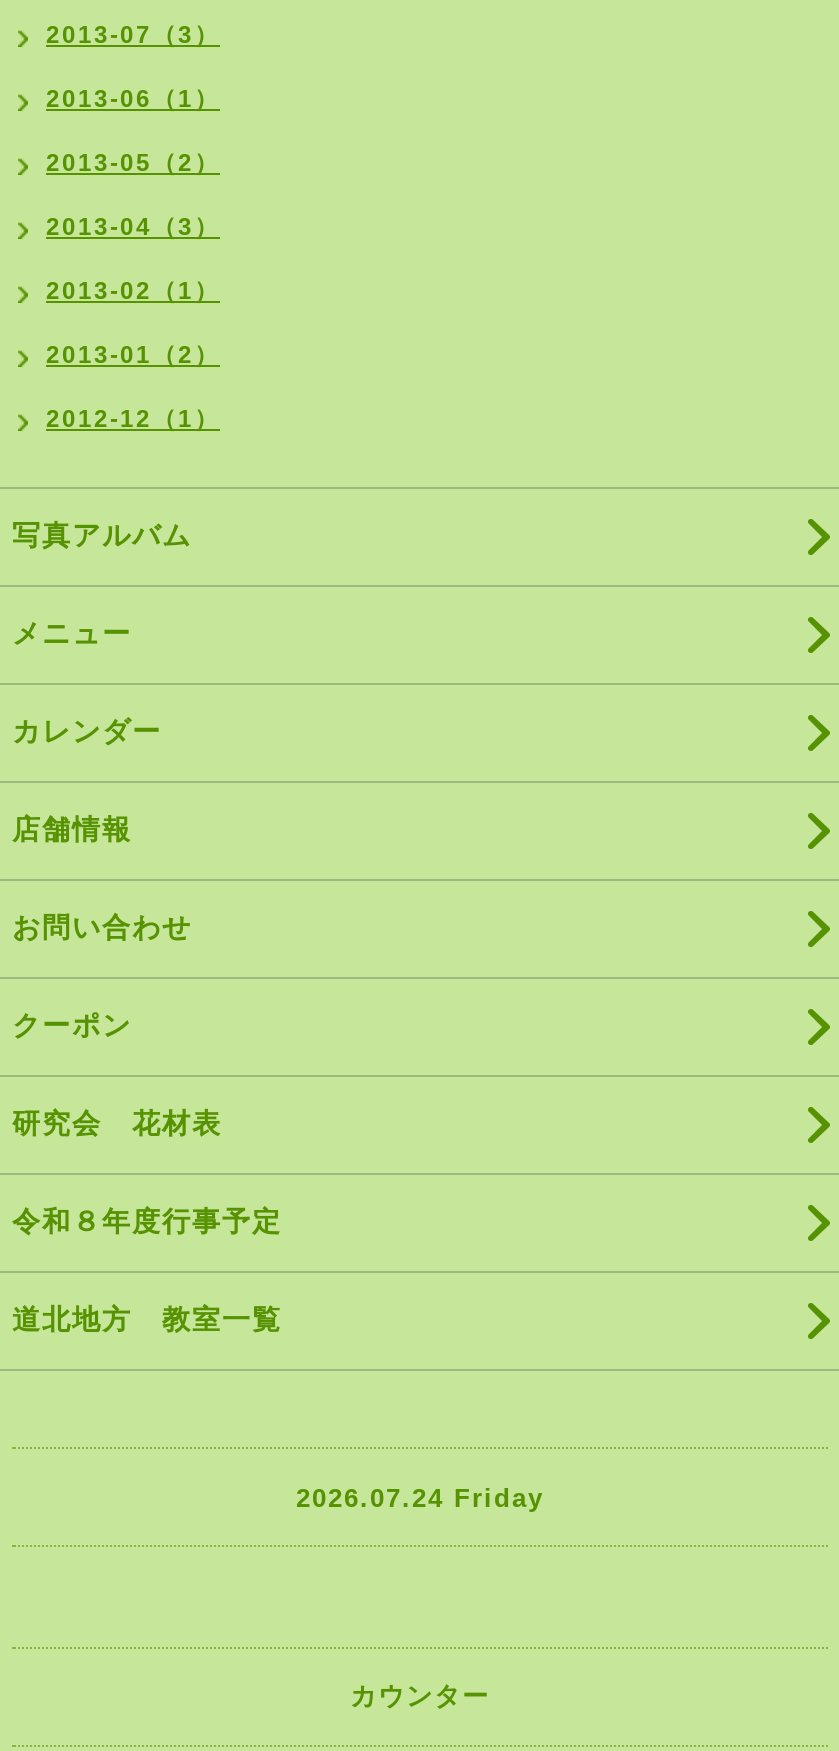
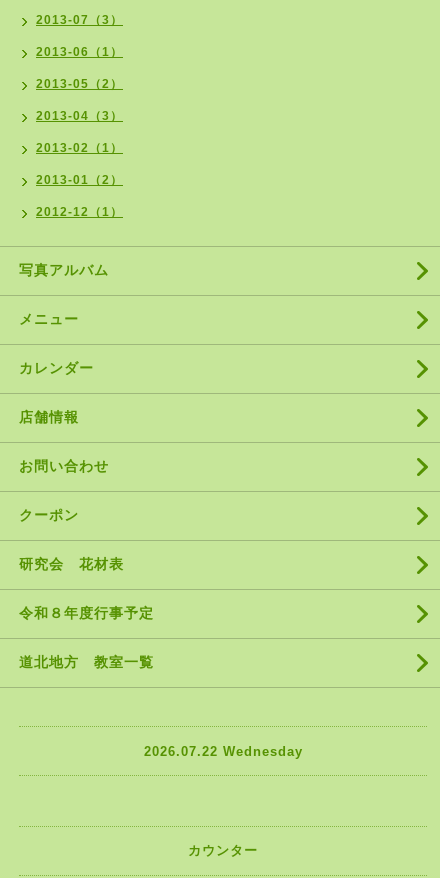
[296,1483,544,1513] 2026.07.24 Friday -> [143,744,302,759] 2026.07.22 Wednesday

